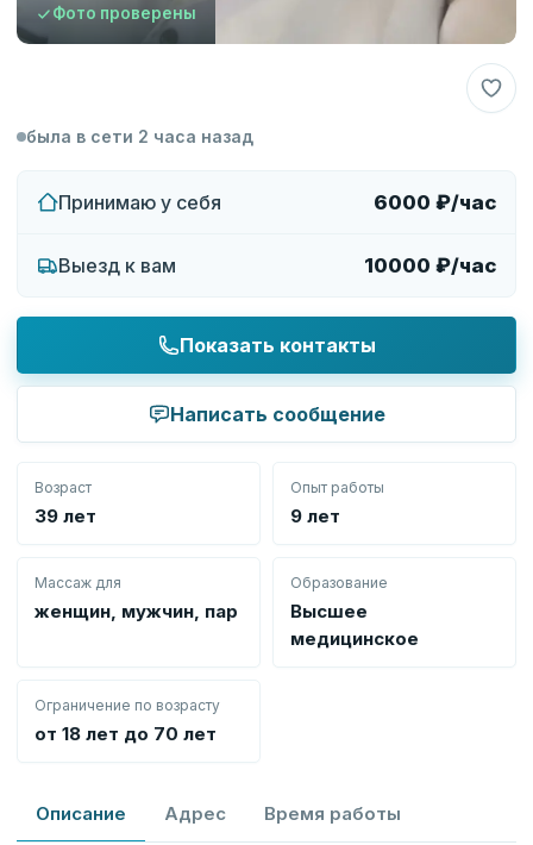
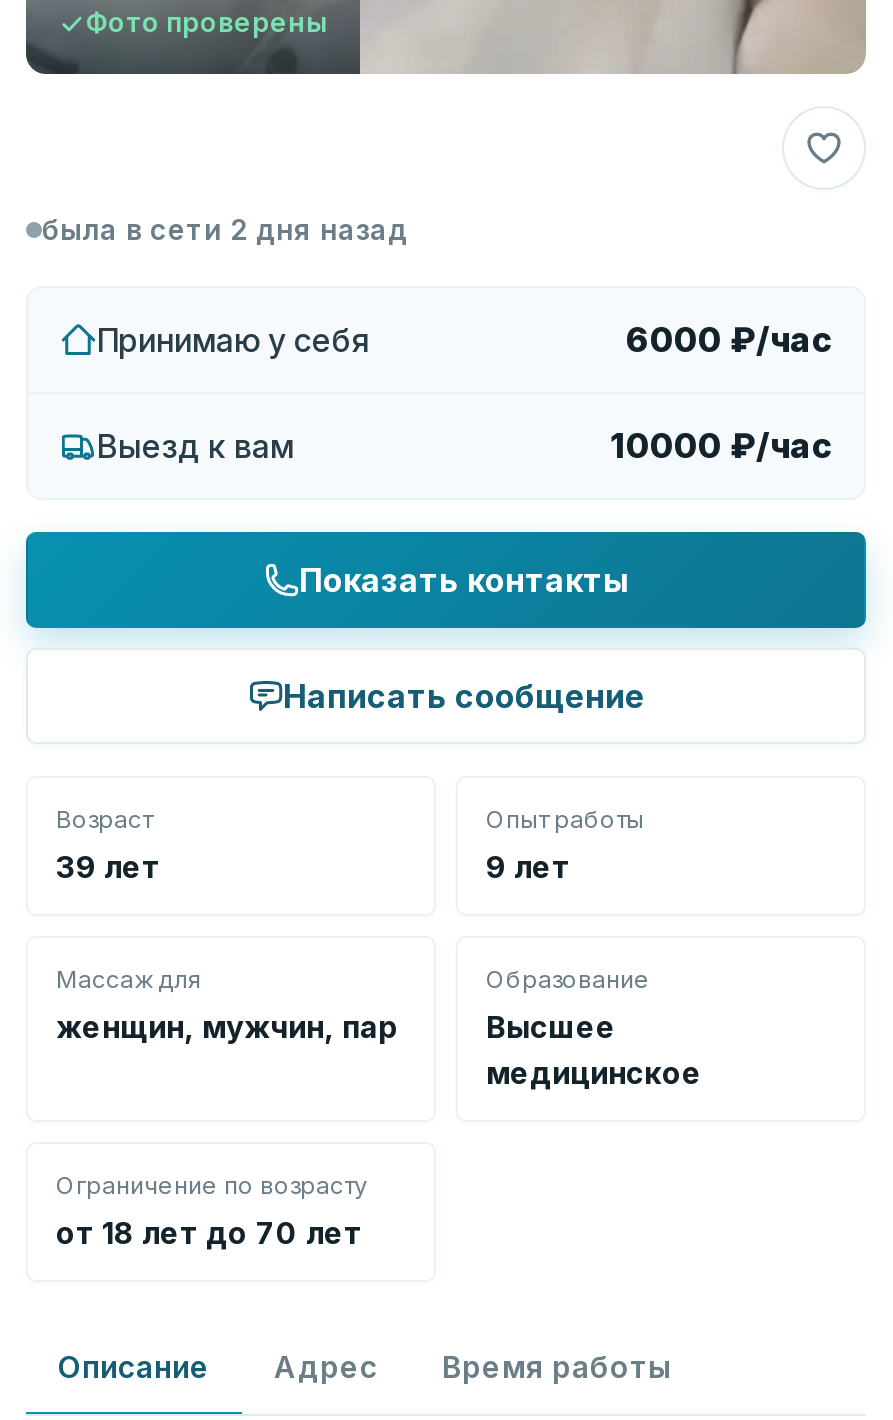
[26,126,253,146] была в сети 2 часа назад -> [42,212,408,246] была в сети 2 дня назад

